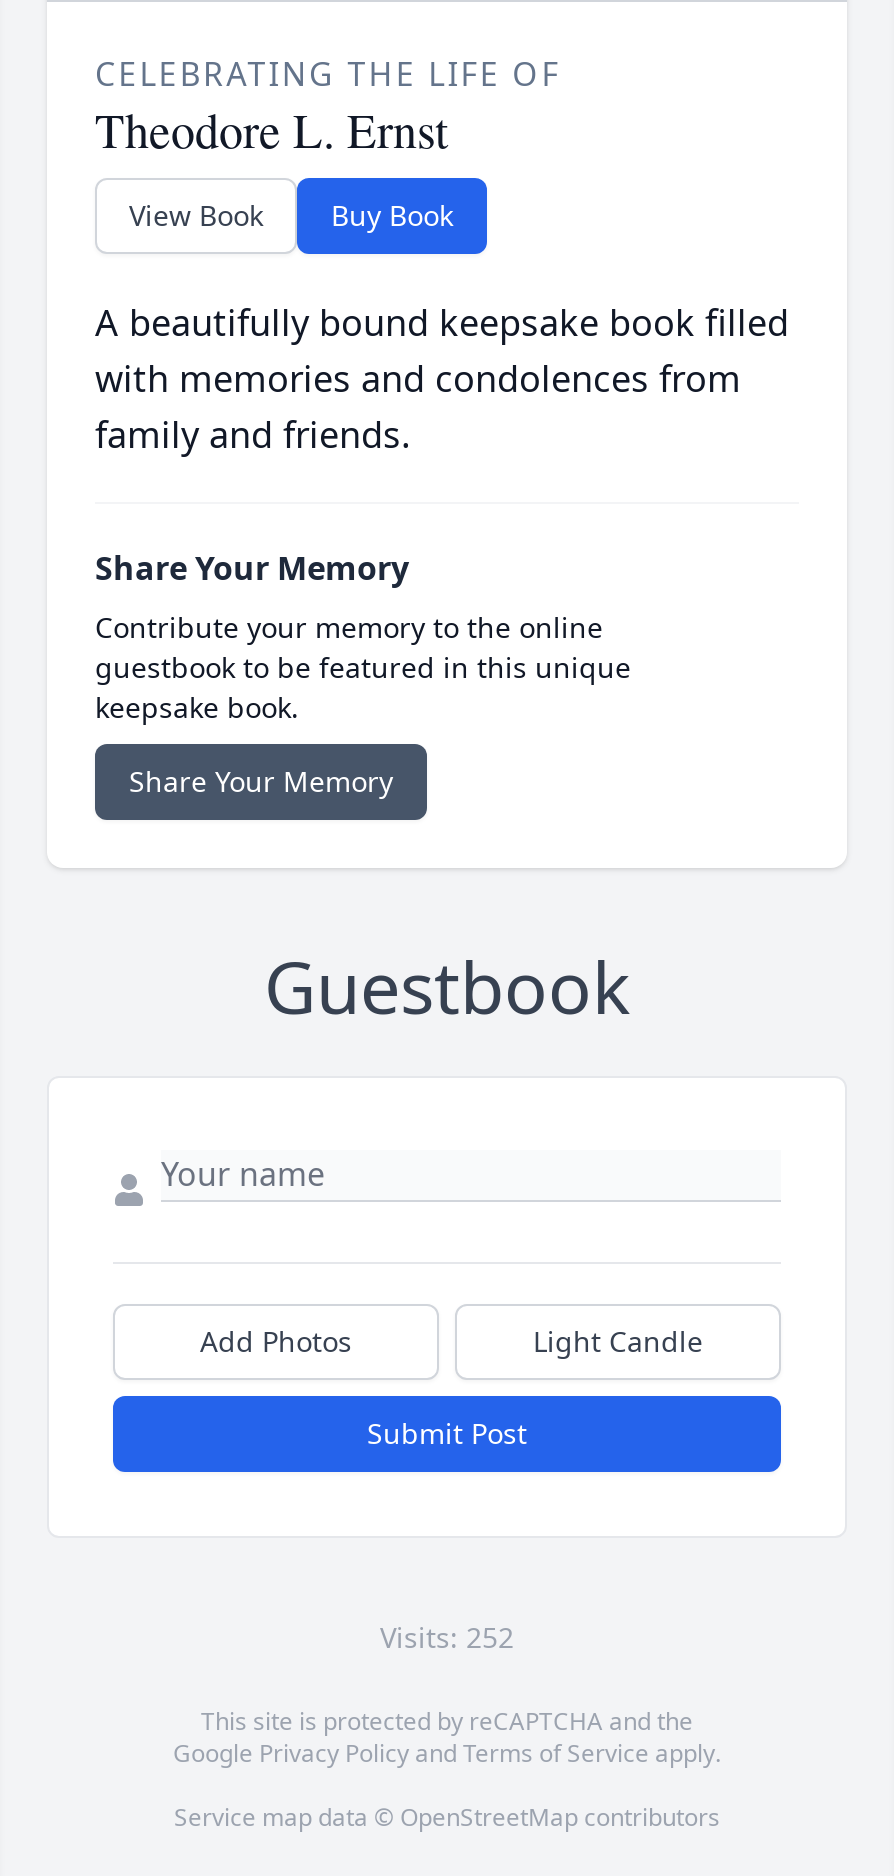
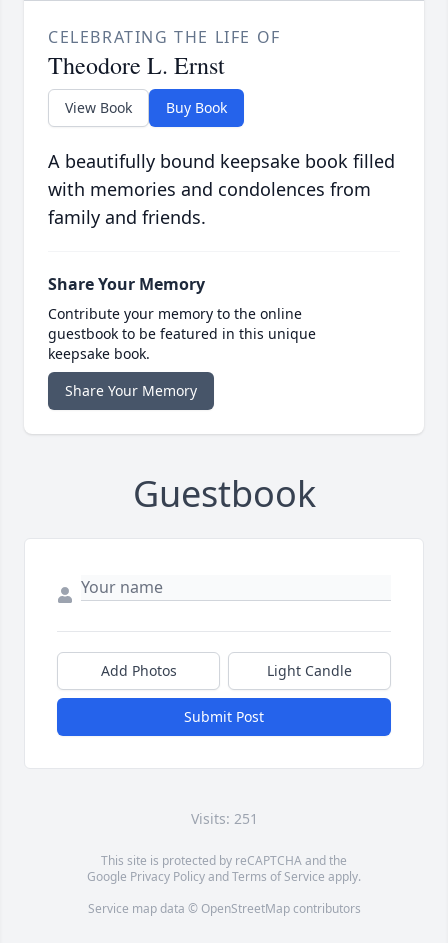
[380,1618,514,1656] Visits: 252 -> [190,809,257,828] Visits: 251

